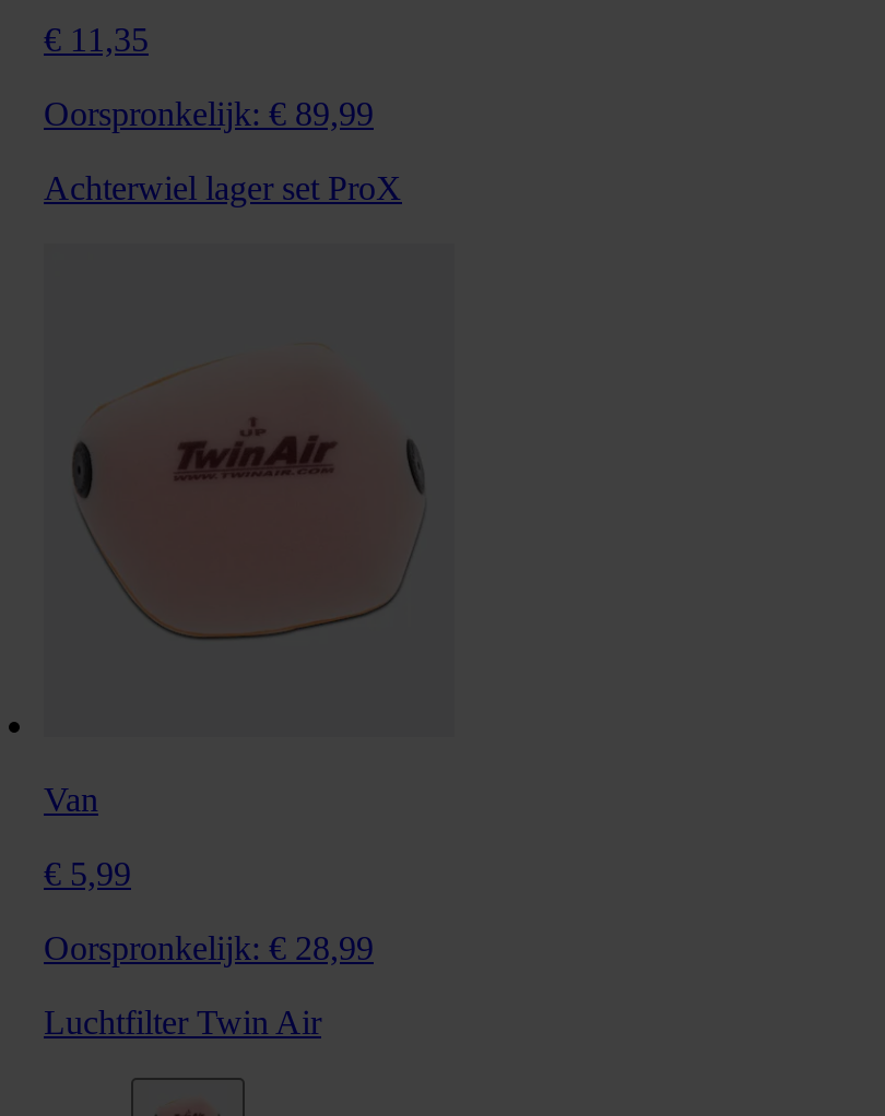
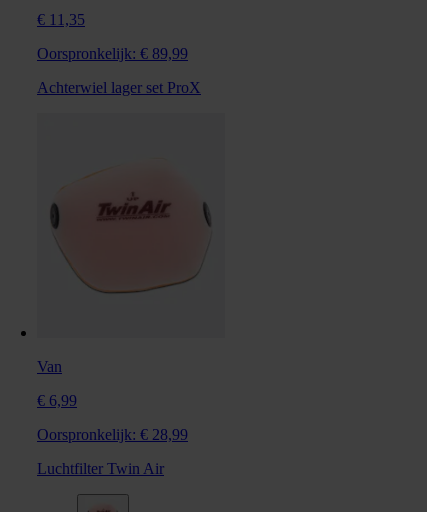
[44,855,131,892] € 5,99 -> [37,392,77,409] € 6,99

